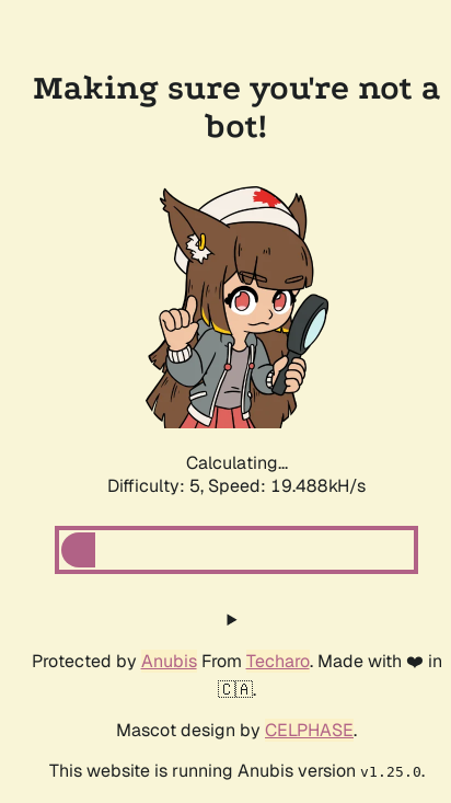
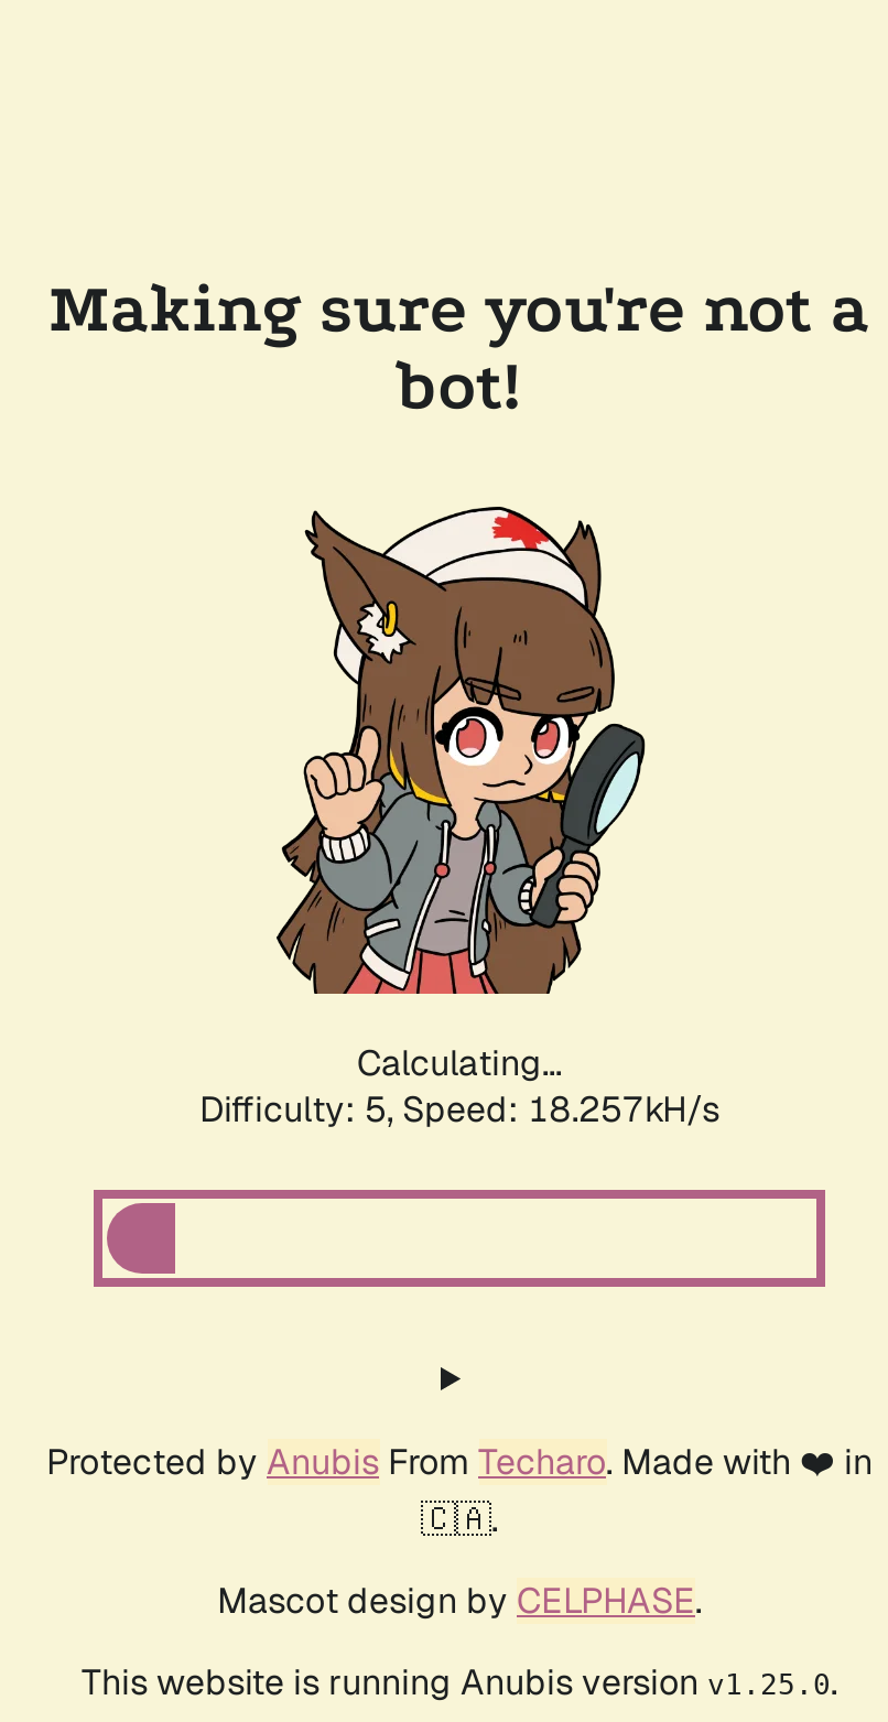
[107,474,366,497] Difficulty: 5, Speed: 19.488kH/s -> [199,1086,719,1133] Difficulty: 5, Speed: 18.257kH/s

